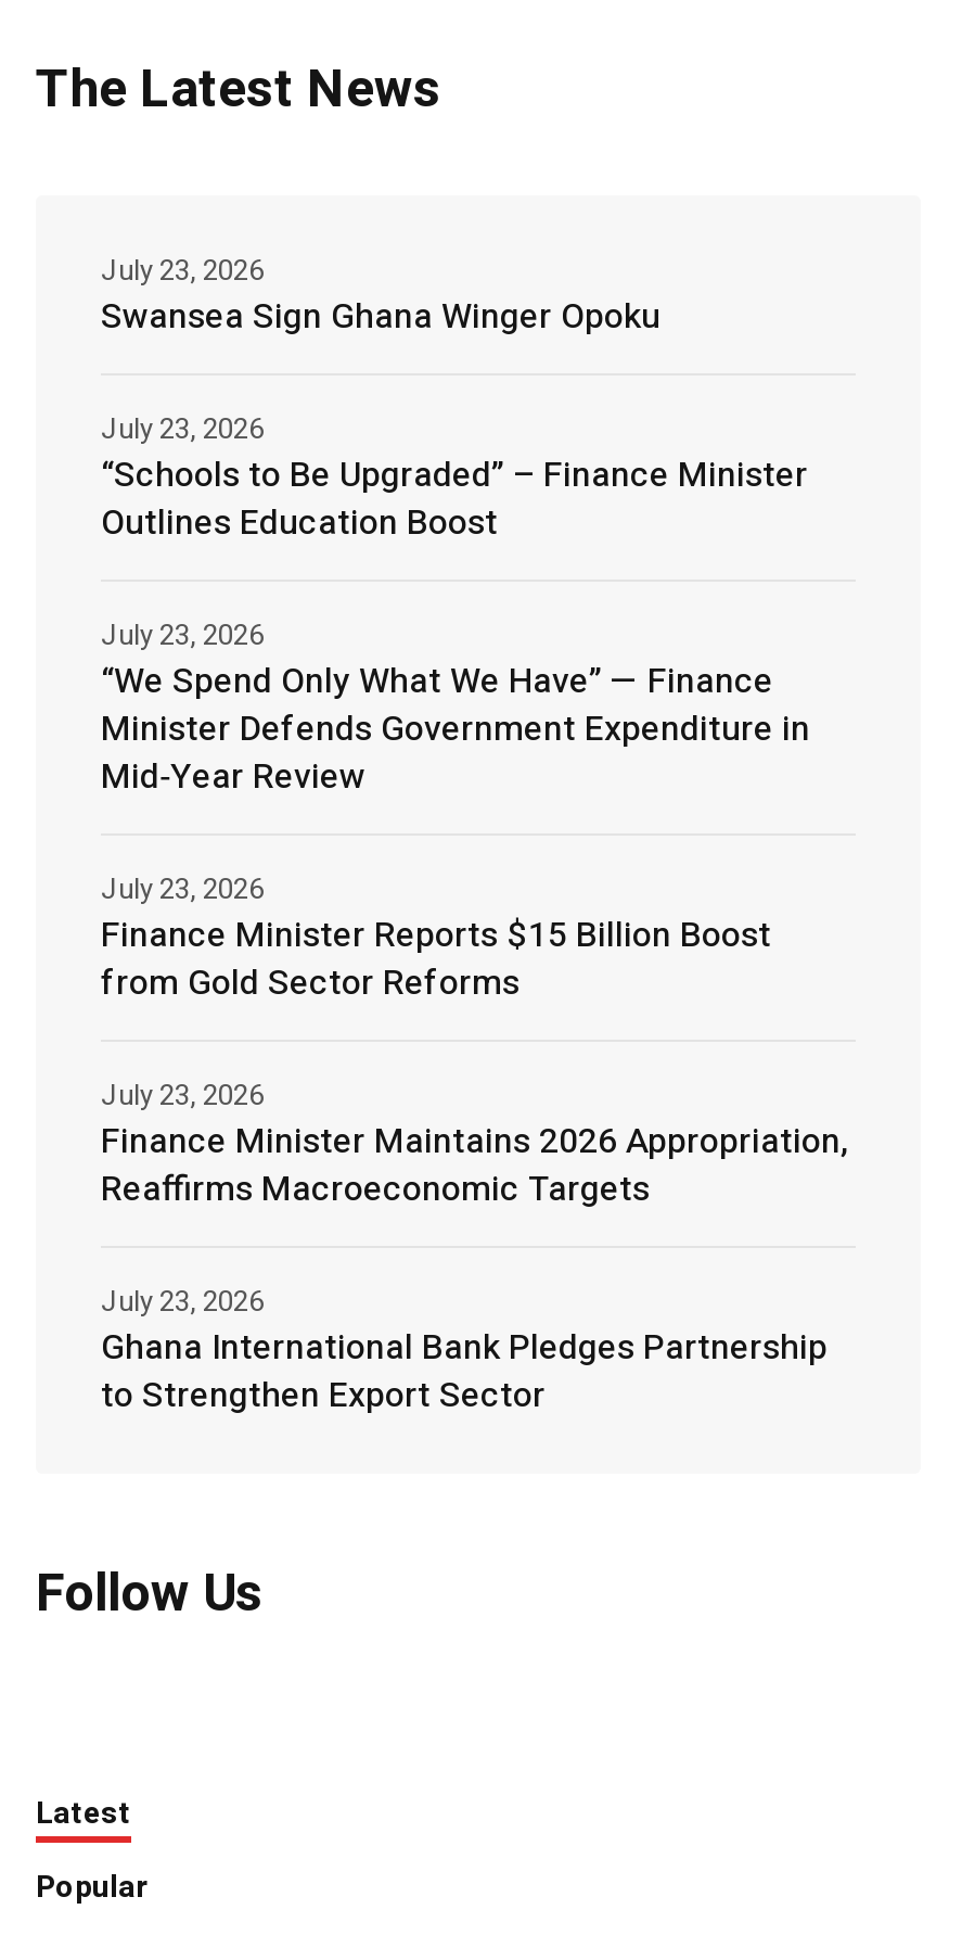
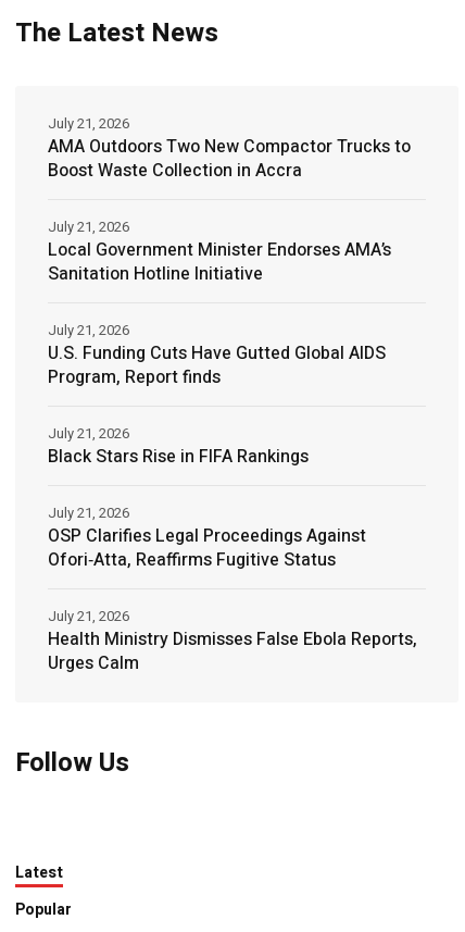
[101,249,264,291] July 23, 2026 -> [48,113,129,134] July 21, 2026
[101,291,660,343] Swansea Sign Ghana Winger Opoku -> [48,134,411,184] AMA Outdoors Two New Compactor Trucks to | Boost Waste Collection in Accra
[101,408,264,449] July 23, 2026 -> [48,216,129,237] July 21, 2026
[101,449,808,549] “Schools to Be Upgraded” – Finance Minister | Outlines Education Boost -> [48,237,391,287] Local Government Minister Endorses AMA’s | Sanitation Hotline Initiative
[101,614,264,655] July 23, 2026 -> [48,320,129,340] July 21, 2026
[101,655,810,803] “We Spend Only What We Have” — Finance | Minister Defends Government Expenditure in | Mid‑Year Review -> [48,340,386,390] U.S. Funding Cuts Have Gutted Global AIDS | Program, Report finds
[101,868,264,909] July 23, 2026 -> [48,423,129,444] July 21, 2026
[101,909,771,1009] Finance Minister Reports $15 Billion Boost | from Gold Sector Reforms -> [48,444,309,470] Black Stars Rise in FIFA Rankings
[101,1074,264,1115] July 23, 2026 -> [48,502,129,523] July 21, 2026
[101,1115,849,1215] Finance Minister Maintains 2026 Appropriation, | Reaffirms Macroeconomic Targets -> [48,523,366,573] OSP Clarifies Legal Proceedings Against | Ofori‑Atta, Reaffirms Fugitive Status
[101,1280,264,1322] July 23, 2026 -> [48,606,129,626] July 21, 2026
[101,1322,828,1421] Ghana International Bank Pledges Partnership | to Strengthen Export Sector -> [48,626,417,676] Health Ministry Dismisses False Ebola Reports, | Urges Calm

